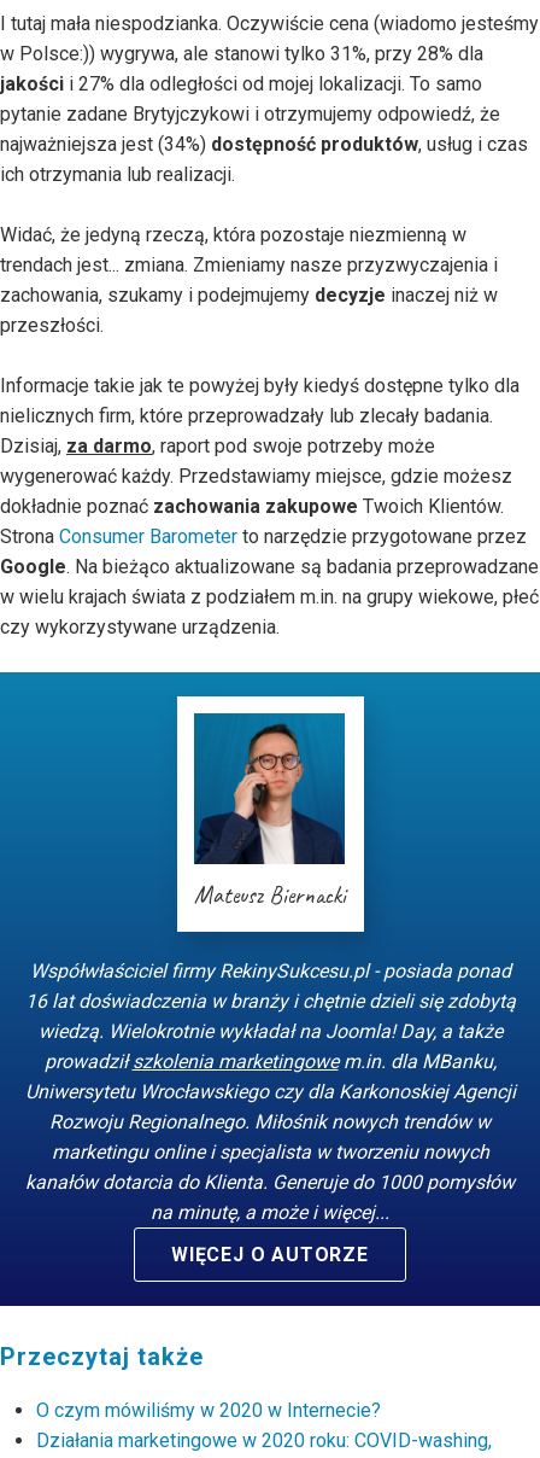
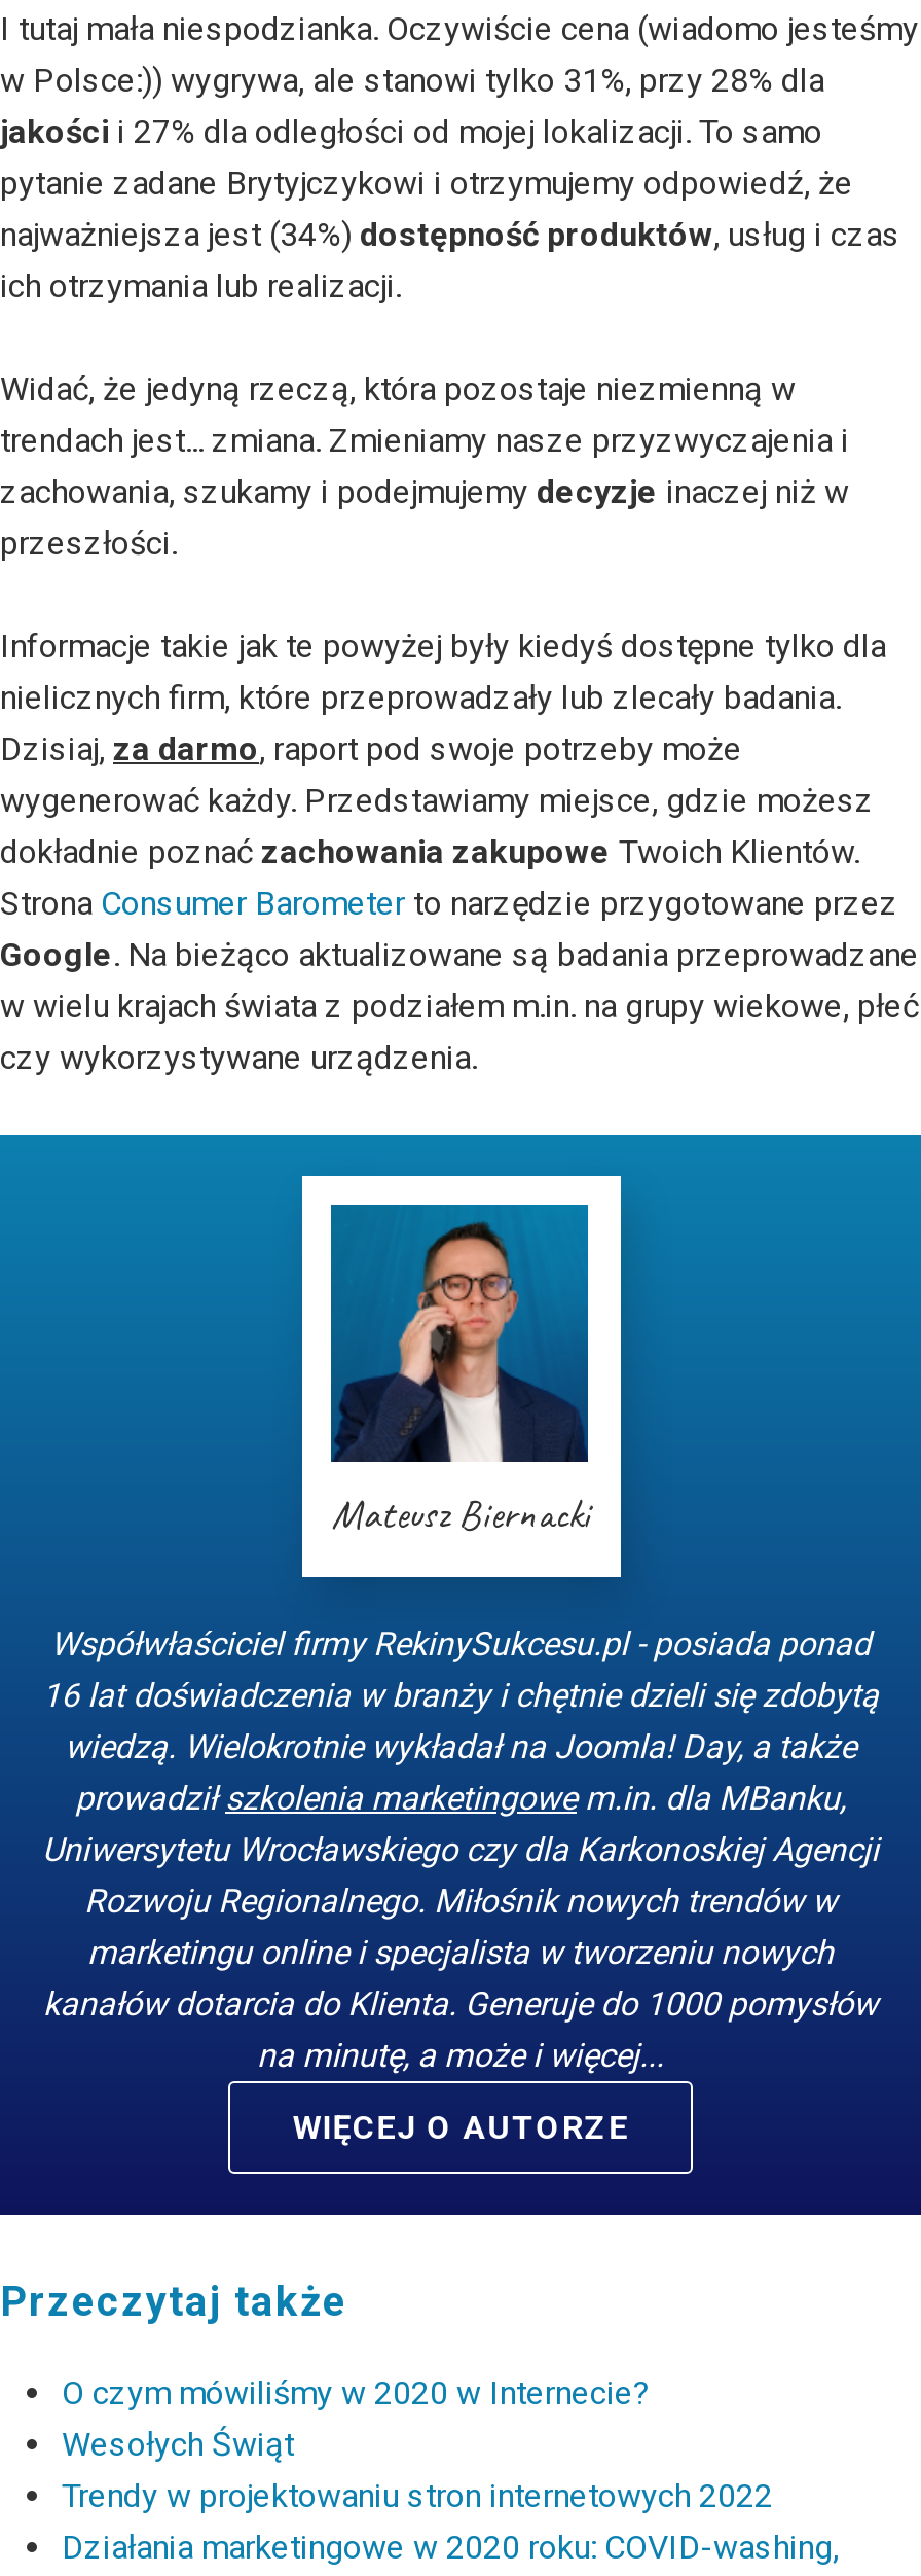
none -> [62,2424,773,2515] Wesołych Świąt | Trendy w projektowaniu stron internetowych 2022

